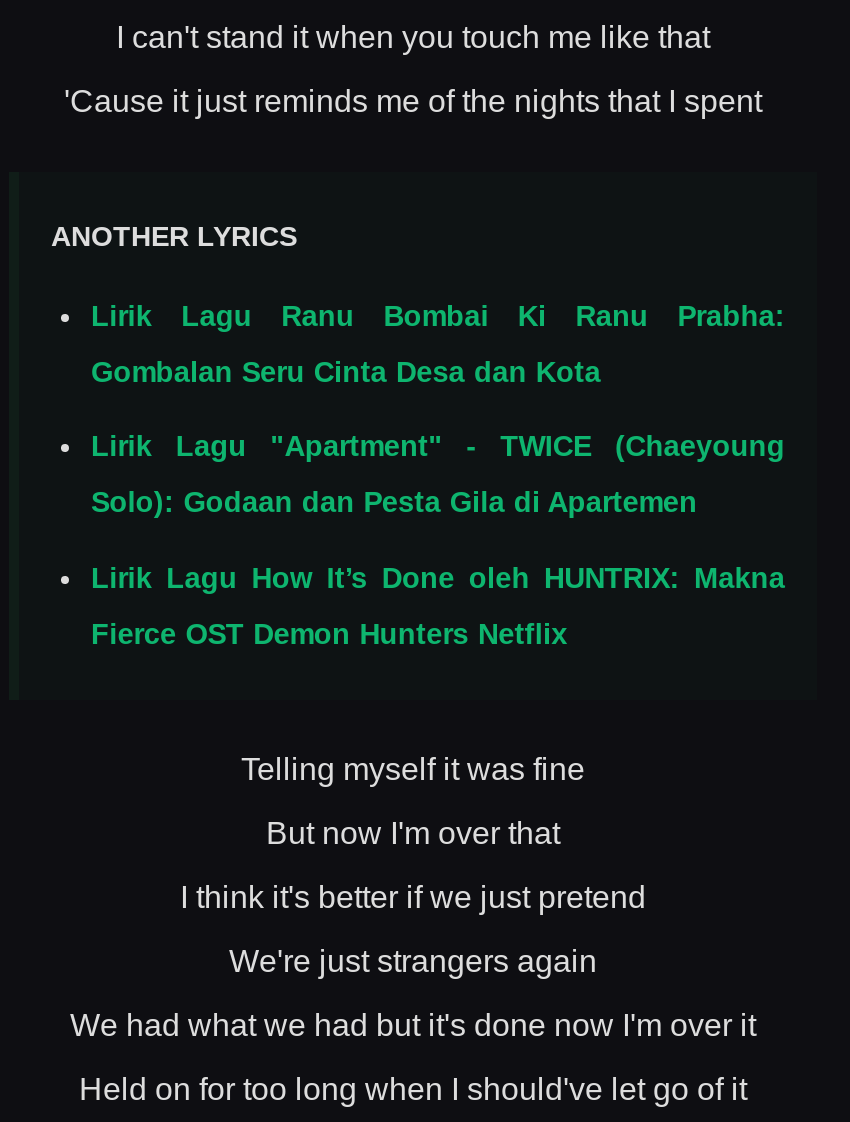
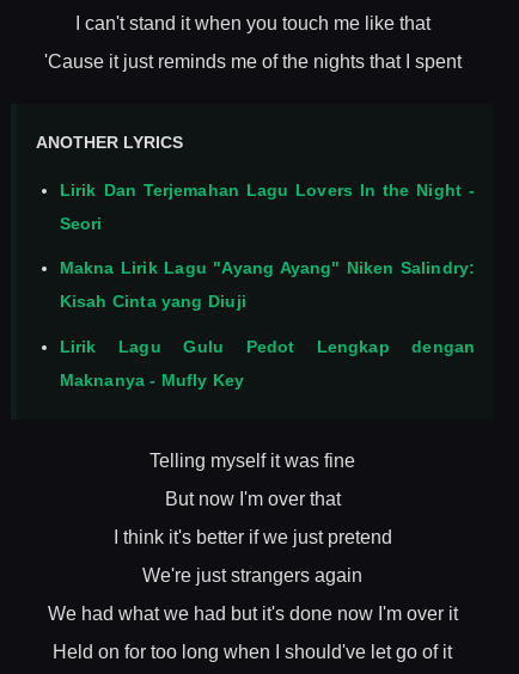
[91,300,785,332] Lirik Lagu Ranu Bombai Ki Ranu Prabha: -> [60,180,475,199] Lirik Dan Terjemahan Lagu Lovers In the Night -
[91,356,601,388] Gombalan Seru Cinta Desa dan Kota -> [60,214,102,233] Seori
[91,431,785,463] Lirik Lagu "Apartment" - TWICE (Chaeyoung -> [60,259,475,278] Makna Lirik Lagu "Ayang Ayang" Niken Salindry:
[91,487,697,519] Solo): Godaan dan Pesta Gila di Apartemen -> [60,292,246,311] Kisah Cinta yang Diuji
[91,562,785,594] Lirik Lagu How It’s Done oleh HUNTRIX: Makna -> [60,337,475,356] Lirik Lagu Gulu Pedot Lengkap dengan
[91,618,567,650] Fierce OST Demon Hunters Netflix -> [60,370,245,390] Maknanya - Mufly Key

